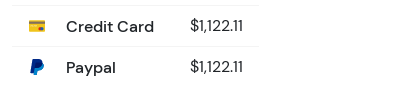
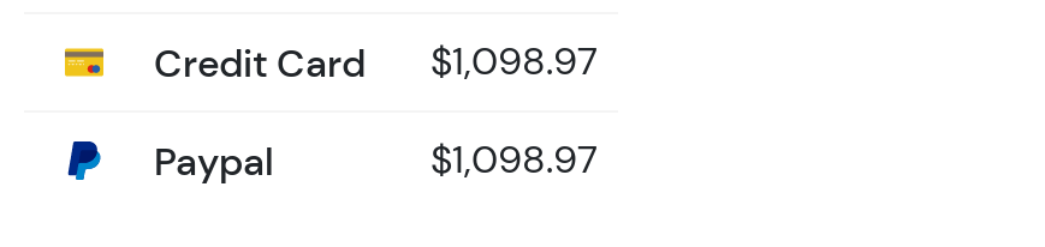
[62,16,242,36] Credit Card $1,122.11 -> [144,38,599,86] Credit Card $1,098.97
[189,57,242,76] $1,122.11 -> [431,136,599,182] $1,098.97

